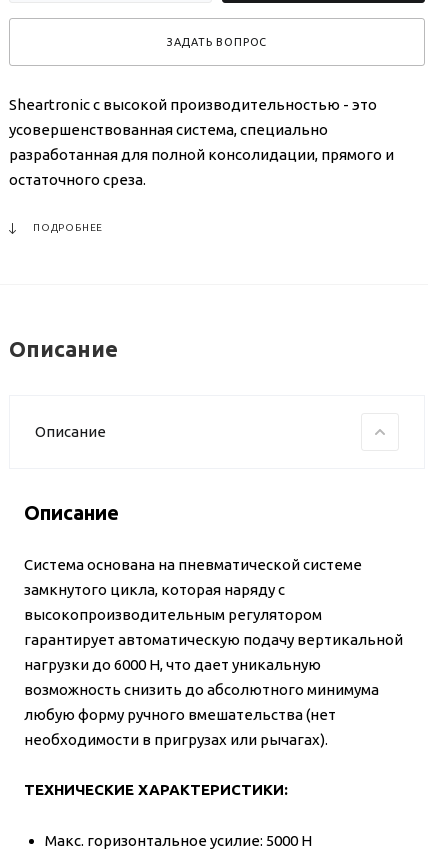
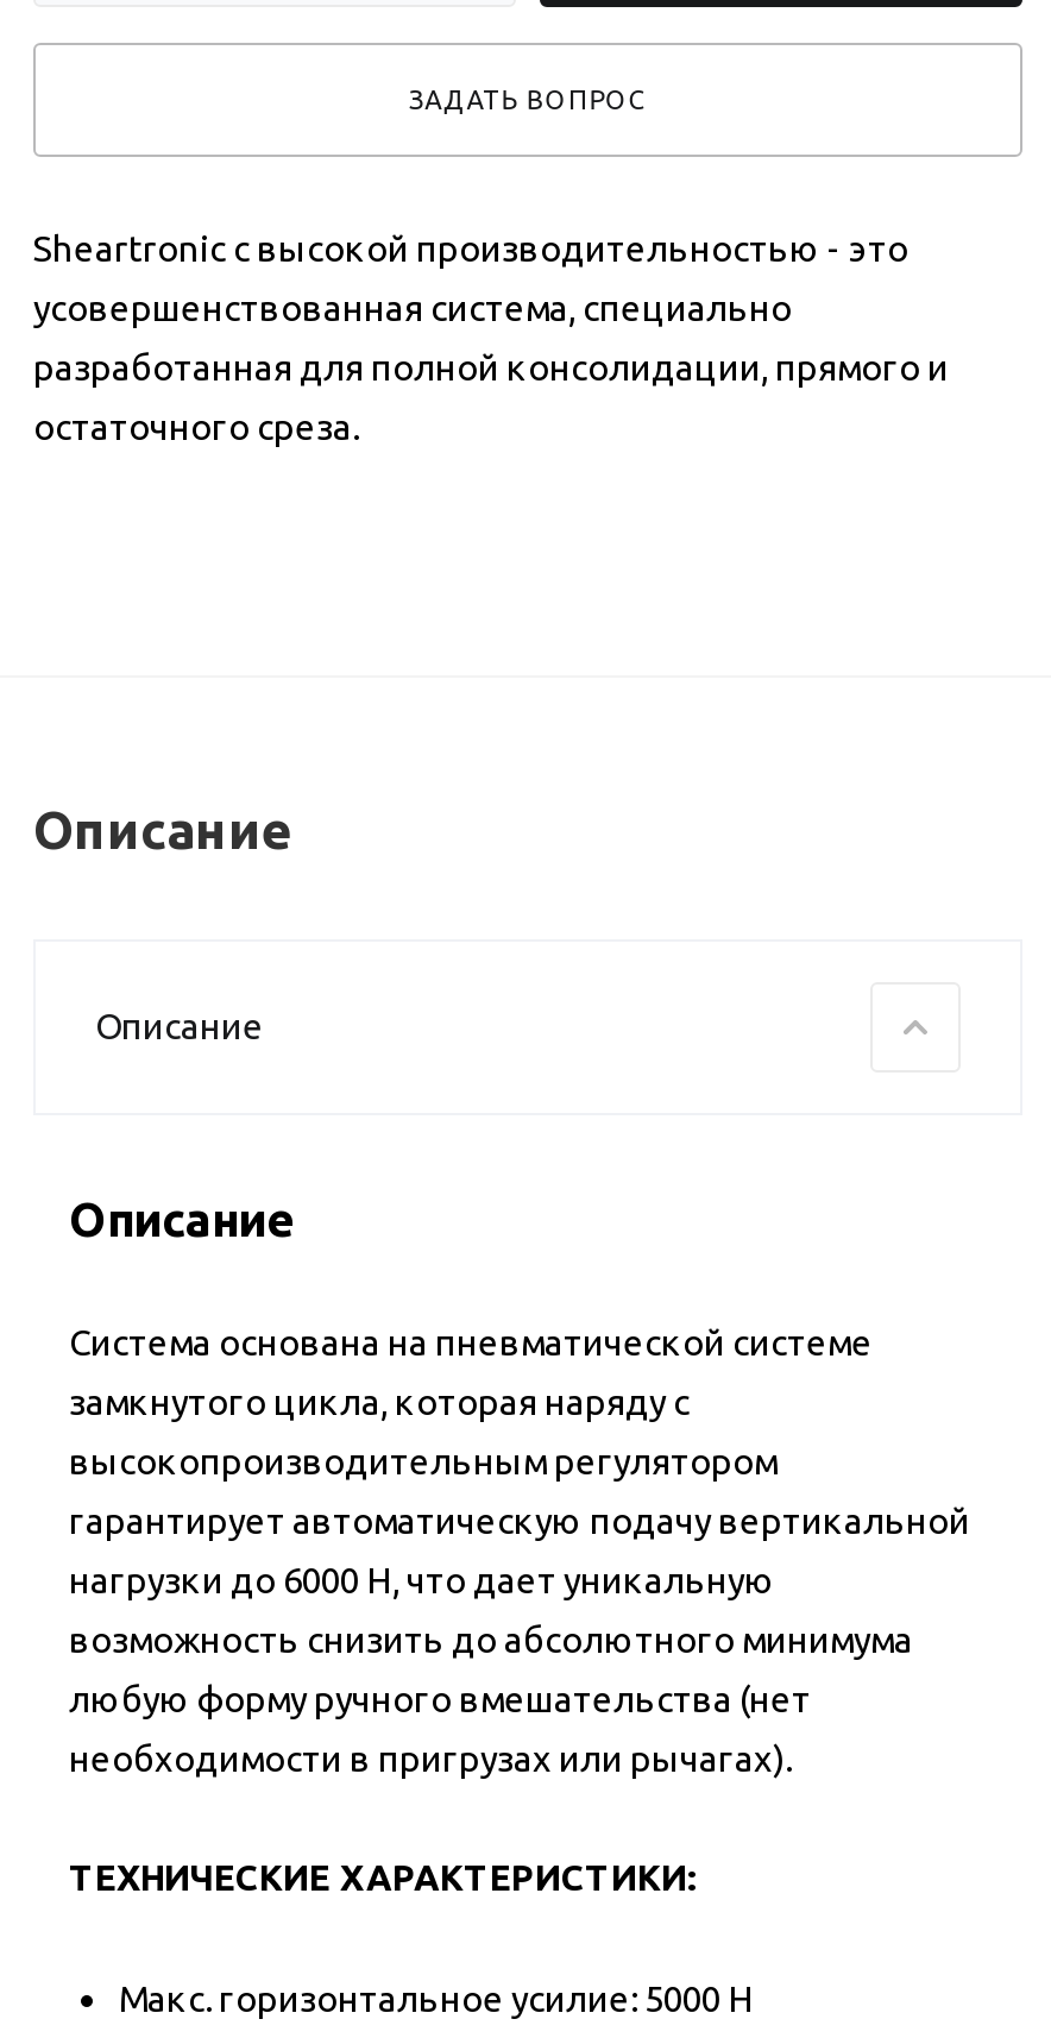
[33,222,103,233] ПОДРОБНЕЕ -> none

